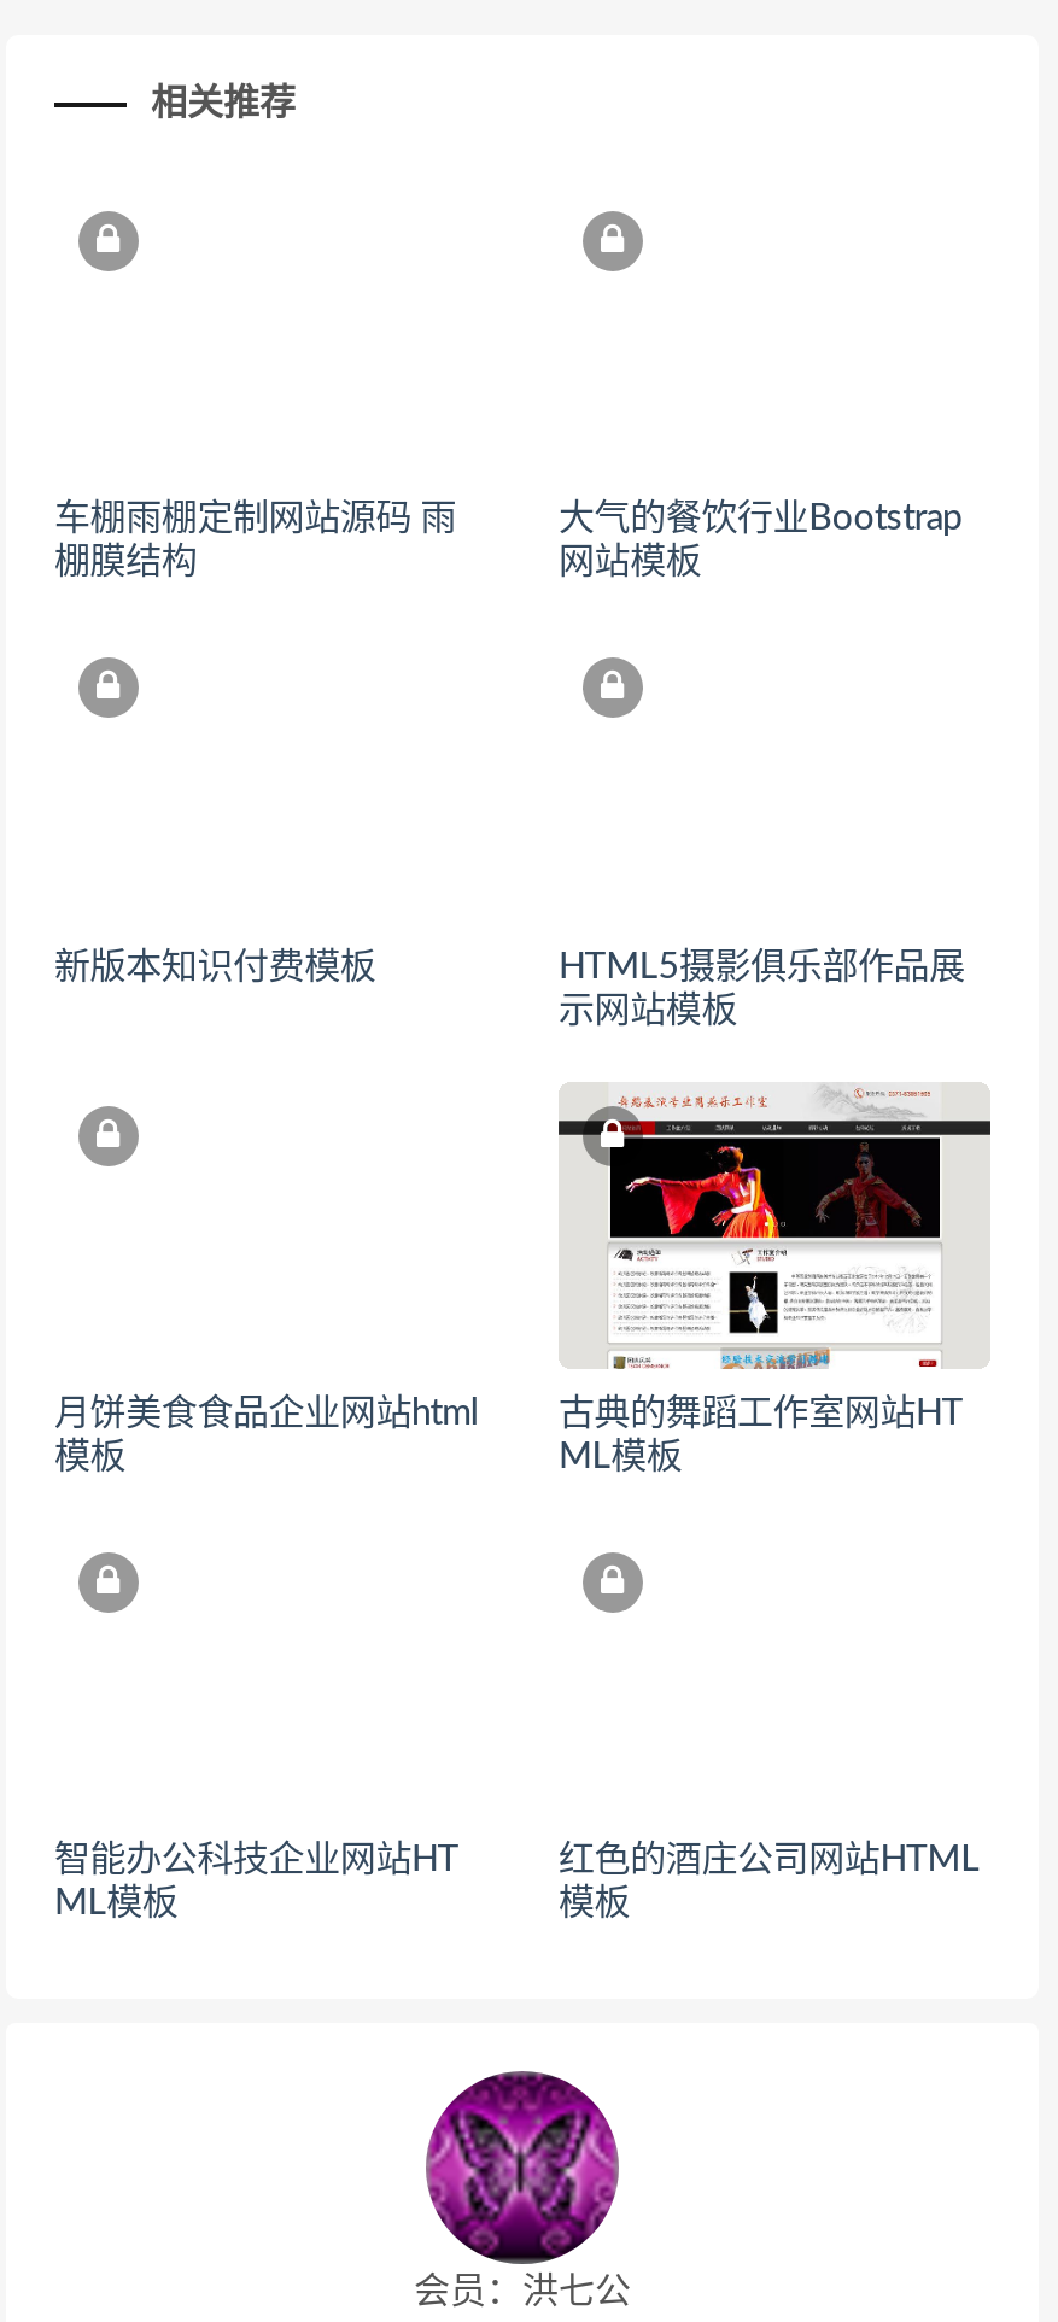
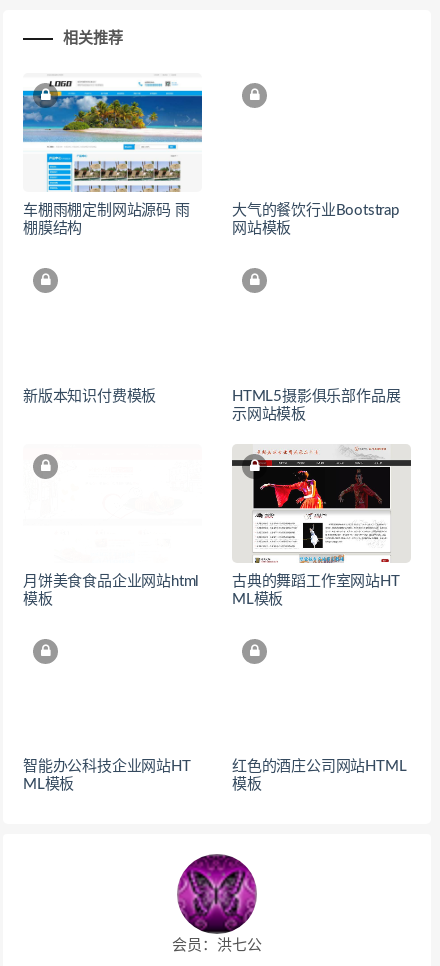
none -> [22,80,203,193] [image]

